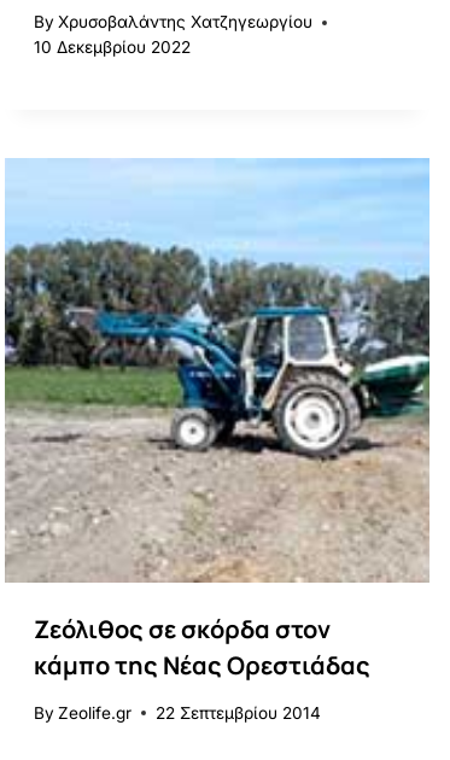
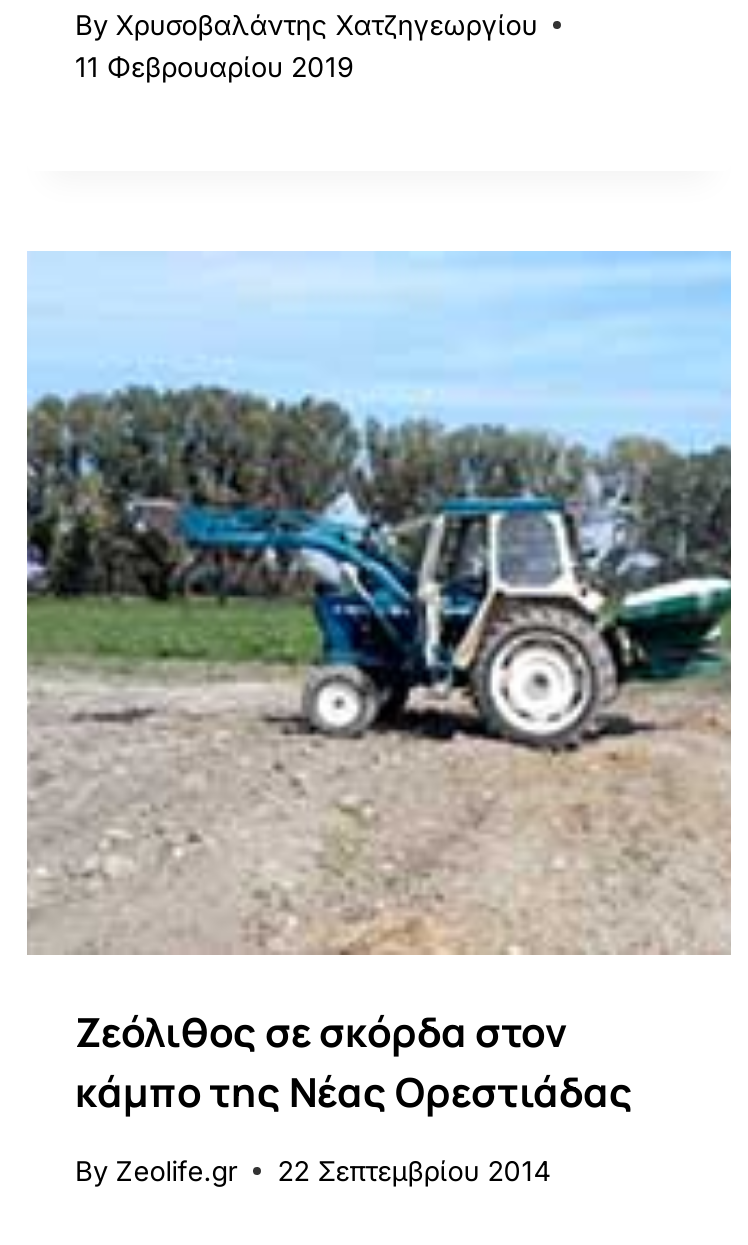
[34,38,191,57] 10 Δεκεμβρίου 2022 -> [75,51,353,83] 11 Φεβρουαρίου 2019

